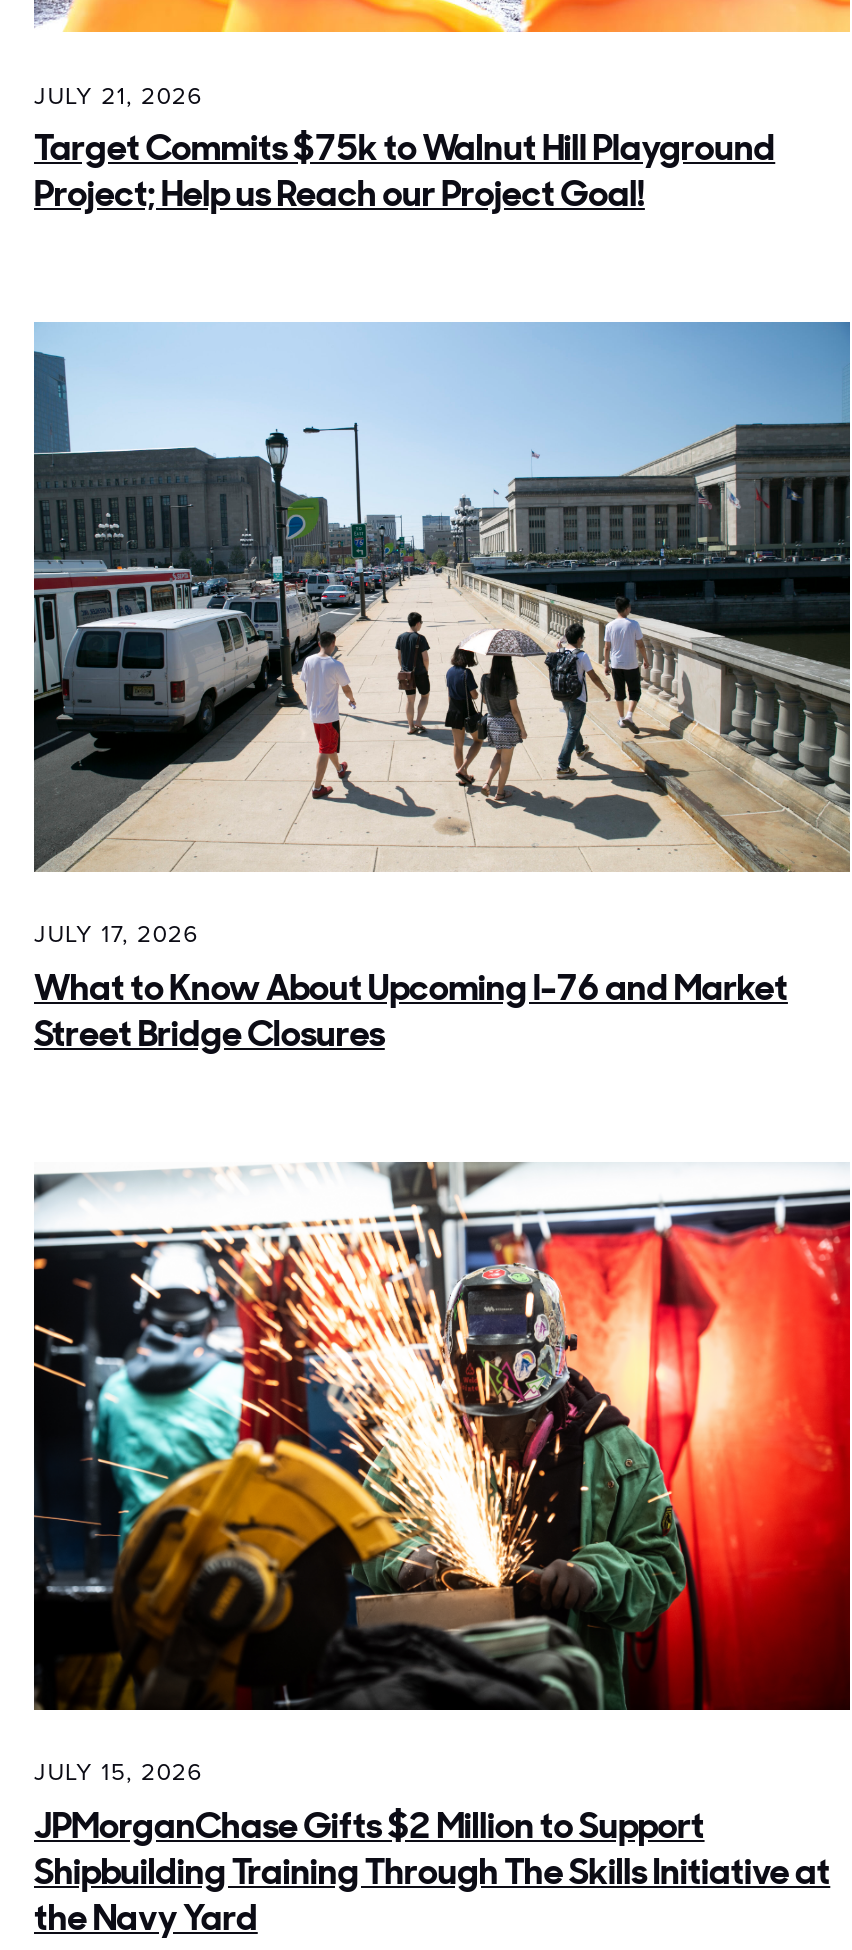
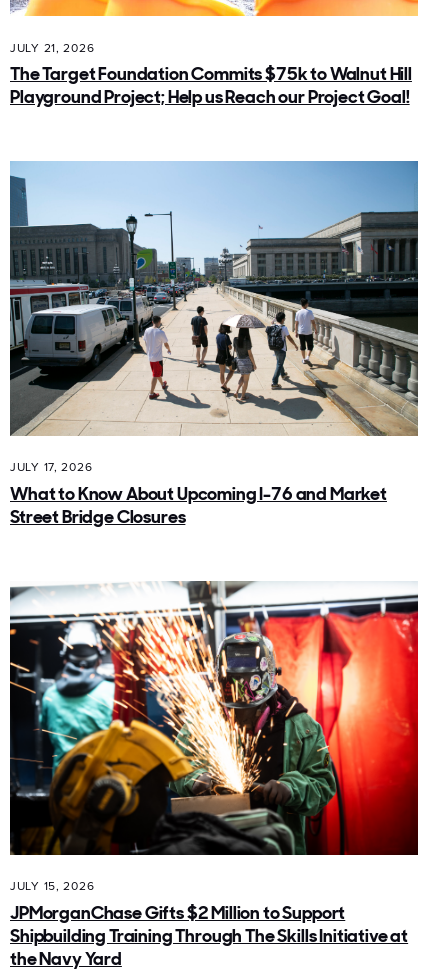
[34,125,775,219] Target Commits $75k to Walnut Hill Playground | Project; Help us Reach our Project Goal! -> [10,62,412,109] The Target Foundation Commits $75k to Walnut Hill | Playground Project; Help us Reach our Project Goal!

